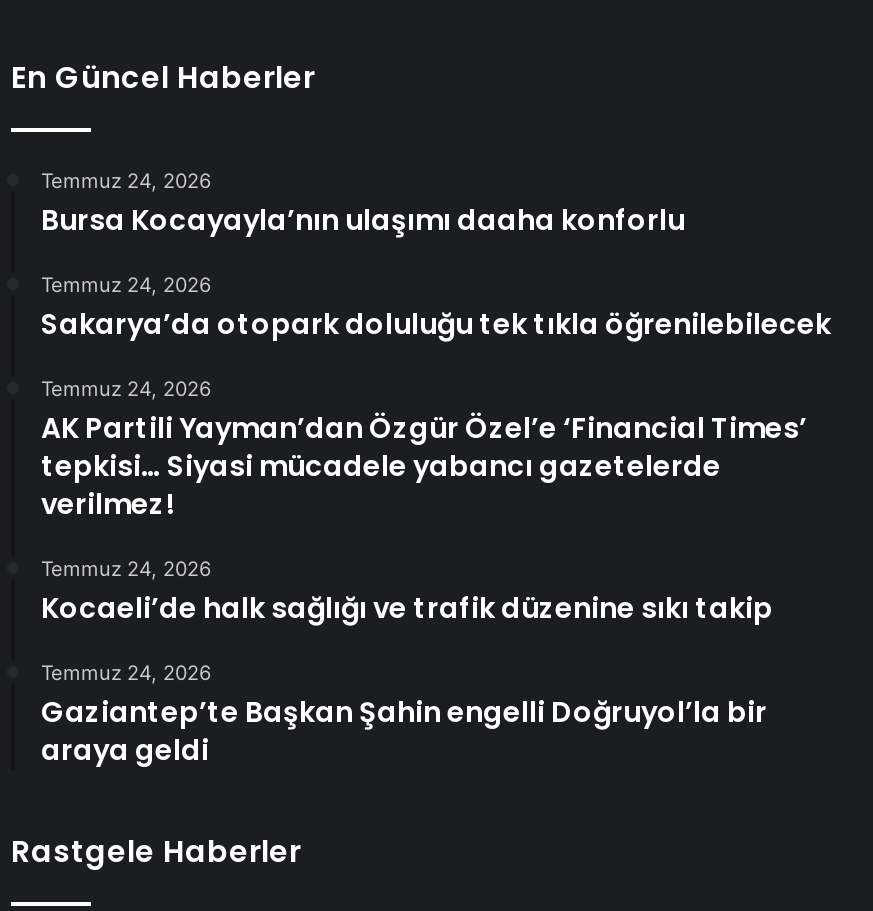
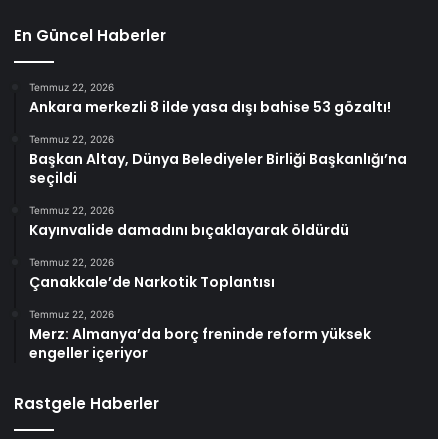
[41,168,685,240] Temmuz 24, 2026 | Bursa Kocayayla’nın ulaşımı daaha konforlu -> [29,81,391,117] Temmuz 22, 2026 | Ankara merkezli 8 ilde yasa dışı bahise 53 gözaltı!
[41,272,831,344] Temmuz 24, 2026 | Sakarya’da otopark doluluğu tek tıkla öğrenilebilecek -> [29,133,407,188] Temmuz 22, 2026 | Başkan Altay, Dünya Belediyeler Birliği Başkanlığı’na | seçildi
[41,376,807,524] Temmuz 24, 2026 | AK Partili Yayman’dan Özgür Özel’e ‘Financial Times’ | tepkisi… Siyasi mücadele yabancı gazetelerde | verilmez! -> [29,204,349,240] Temmuz 22, 2026 | Kayınvalide damadını bıçaklayarak öldürdü
[41,556,773,628] Temmuz 24, 2026 | Kocaeli’de halk sağlığı ve trafik düzenine sıkı takip -> [29,256,275,292] Temmuz 22, 2026 | Çanakkale’de Narkotik Toplantısı
[41,660,767,770] Temmuz 24, 2026 | Gaziantep’te Başkan Şahin engelli Doğruyol’la bir | araya geldi -> [29,308,371,363] Temmuz 22, 2026 | Merz: Almanya’da borç freninde reform yüksek | engeller içeriyor

